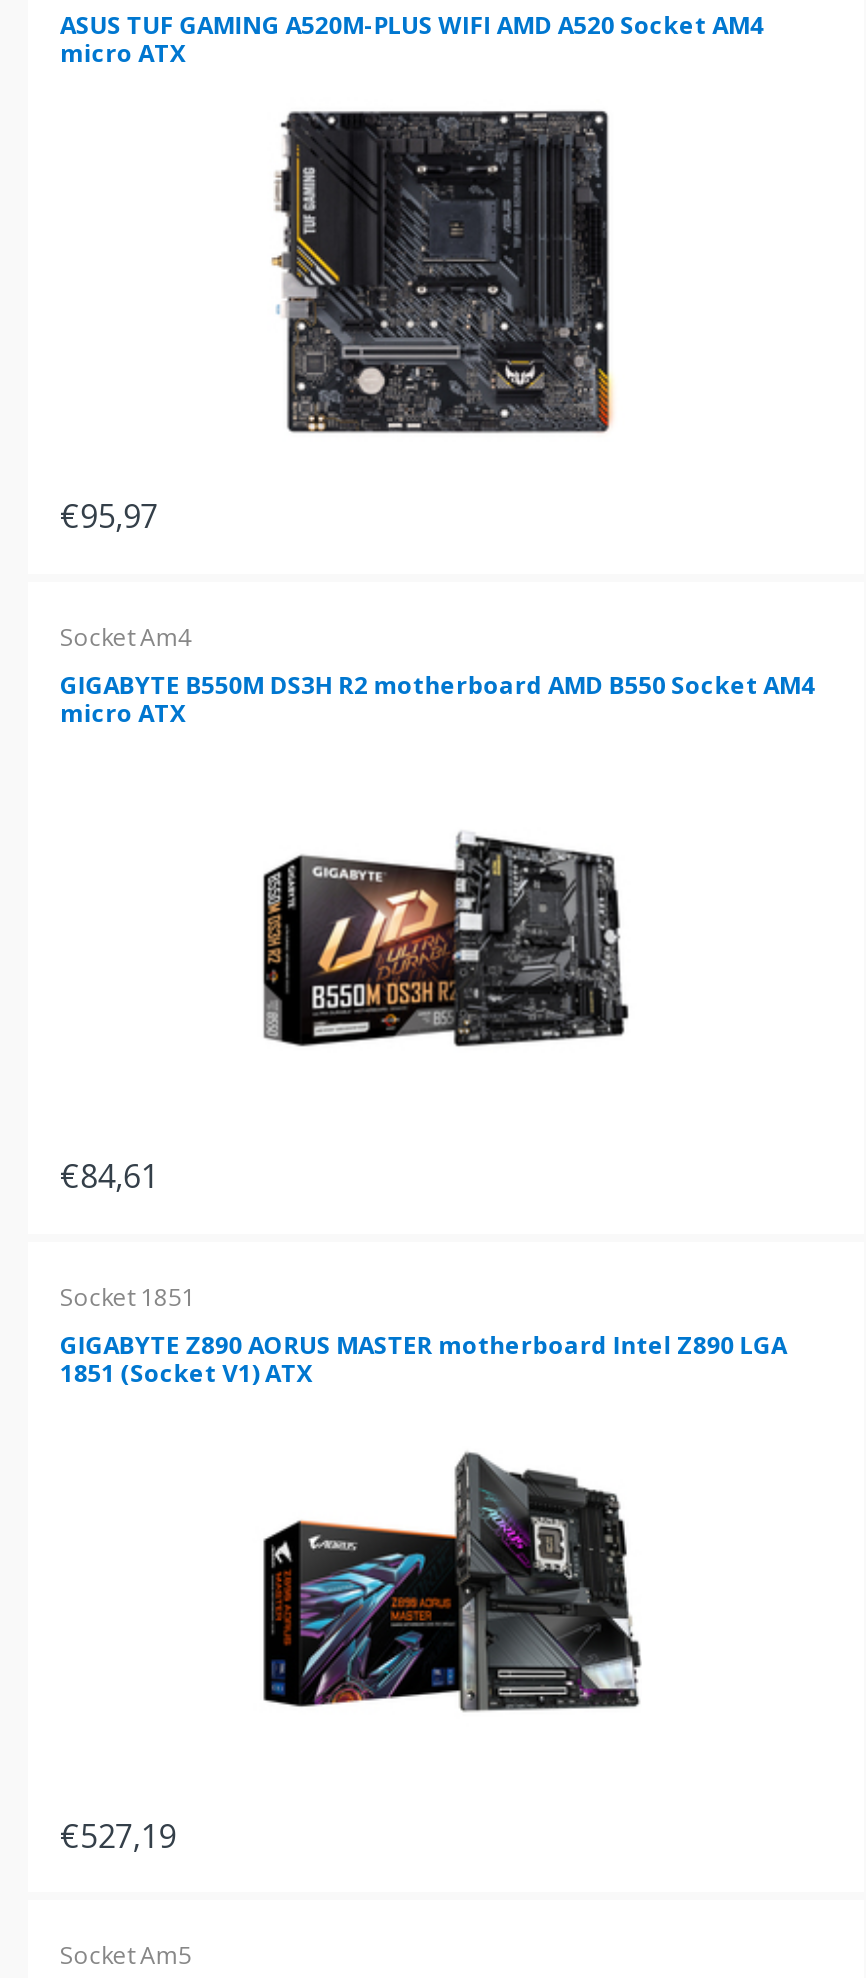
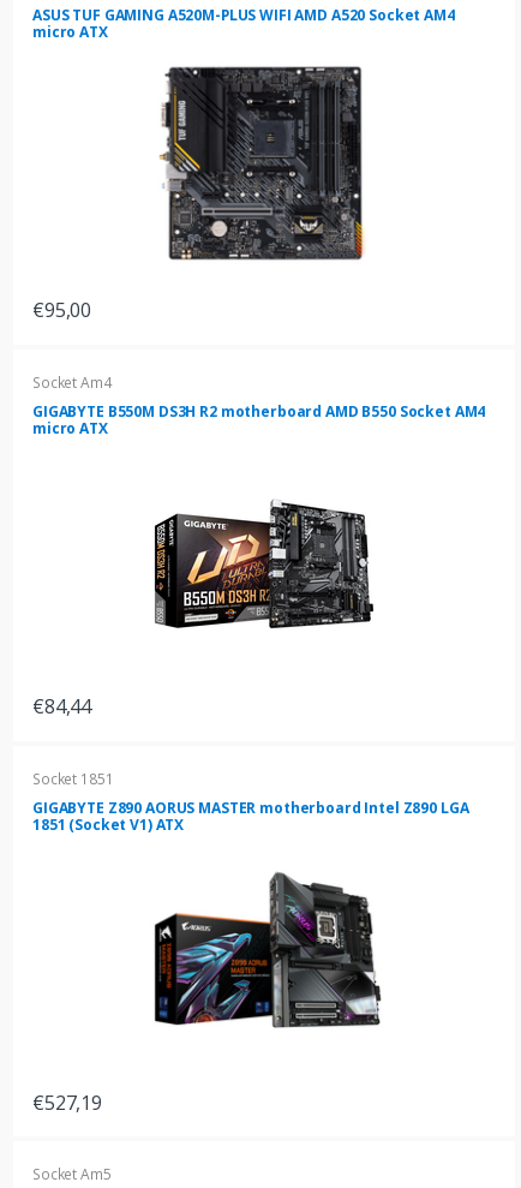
[60,493,158,537] €95,97 -> [32,296,91,323] €95,00
[60,1153,158,1197] €84,61 -> [32,692,91,719] €84,44

